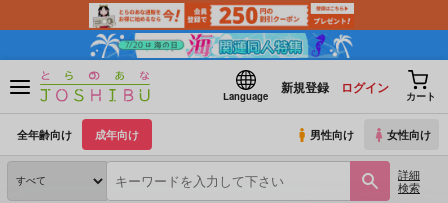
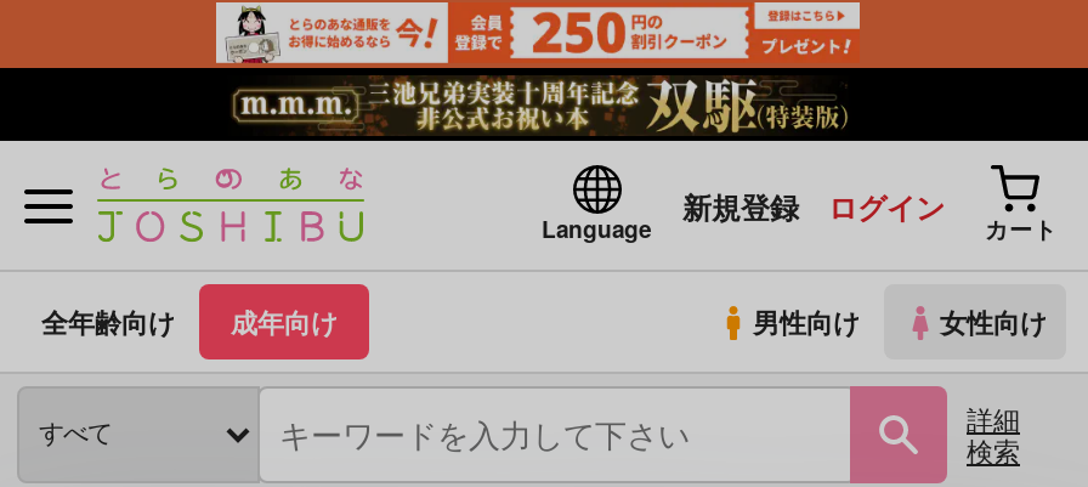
[3,29,445,61] [image] -> [7,66,1081,143] [image]

